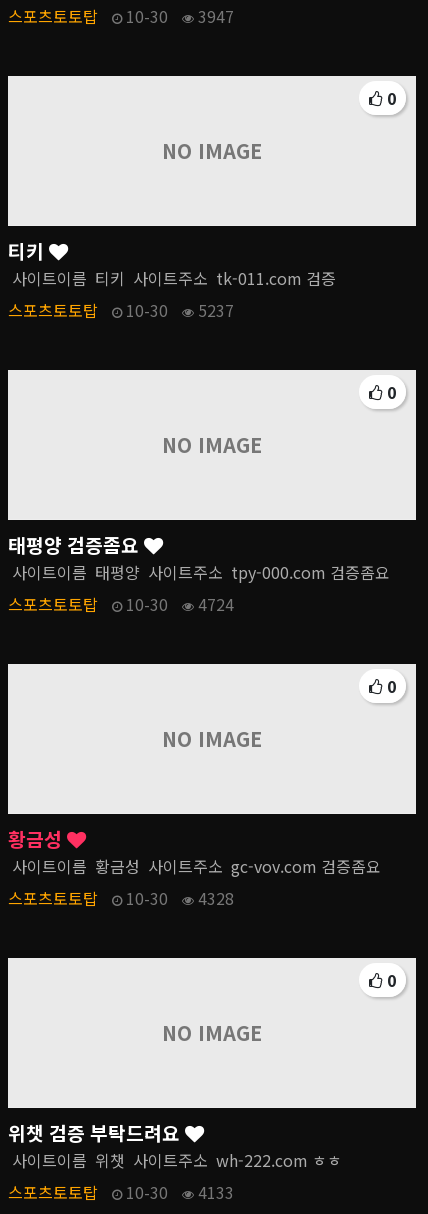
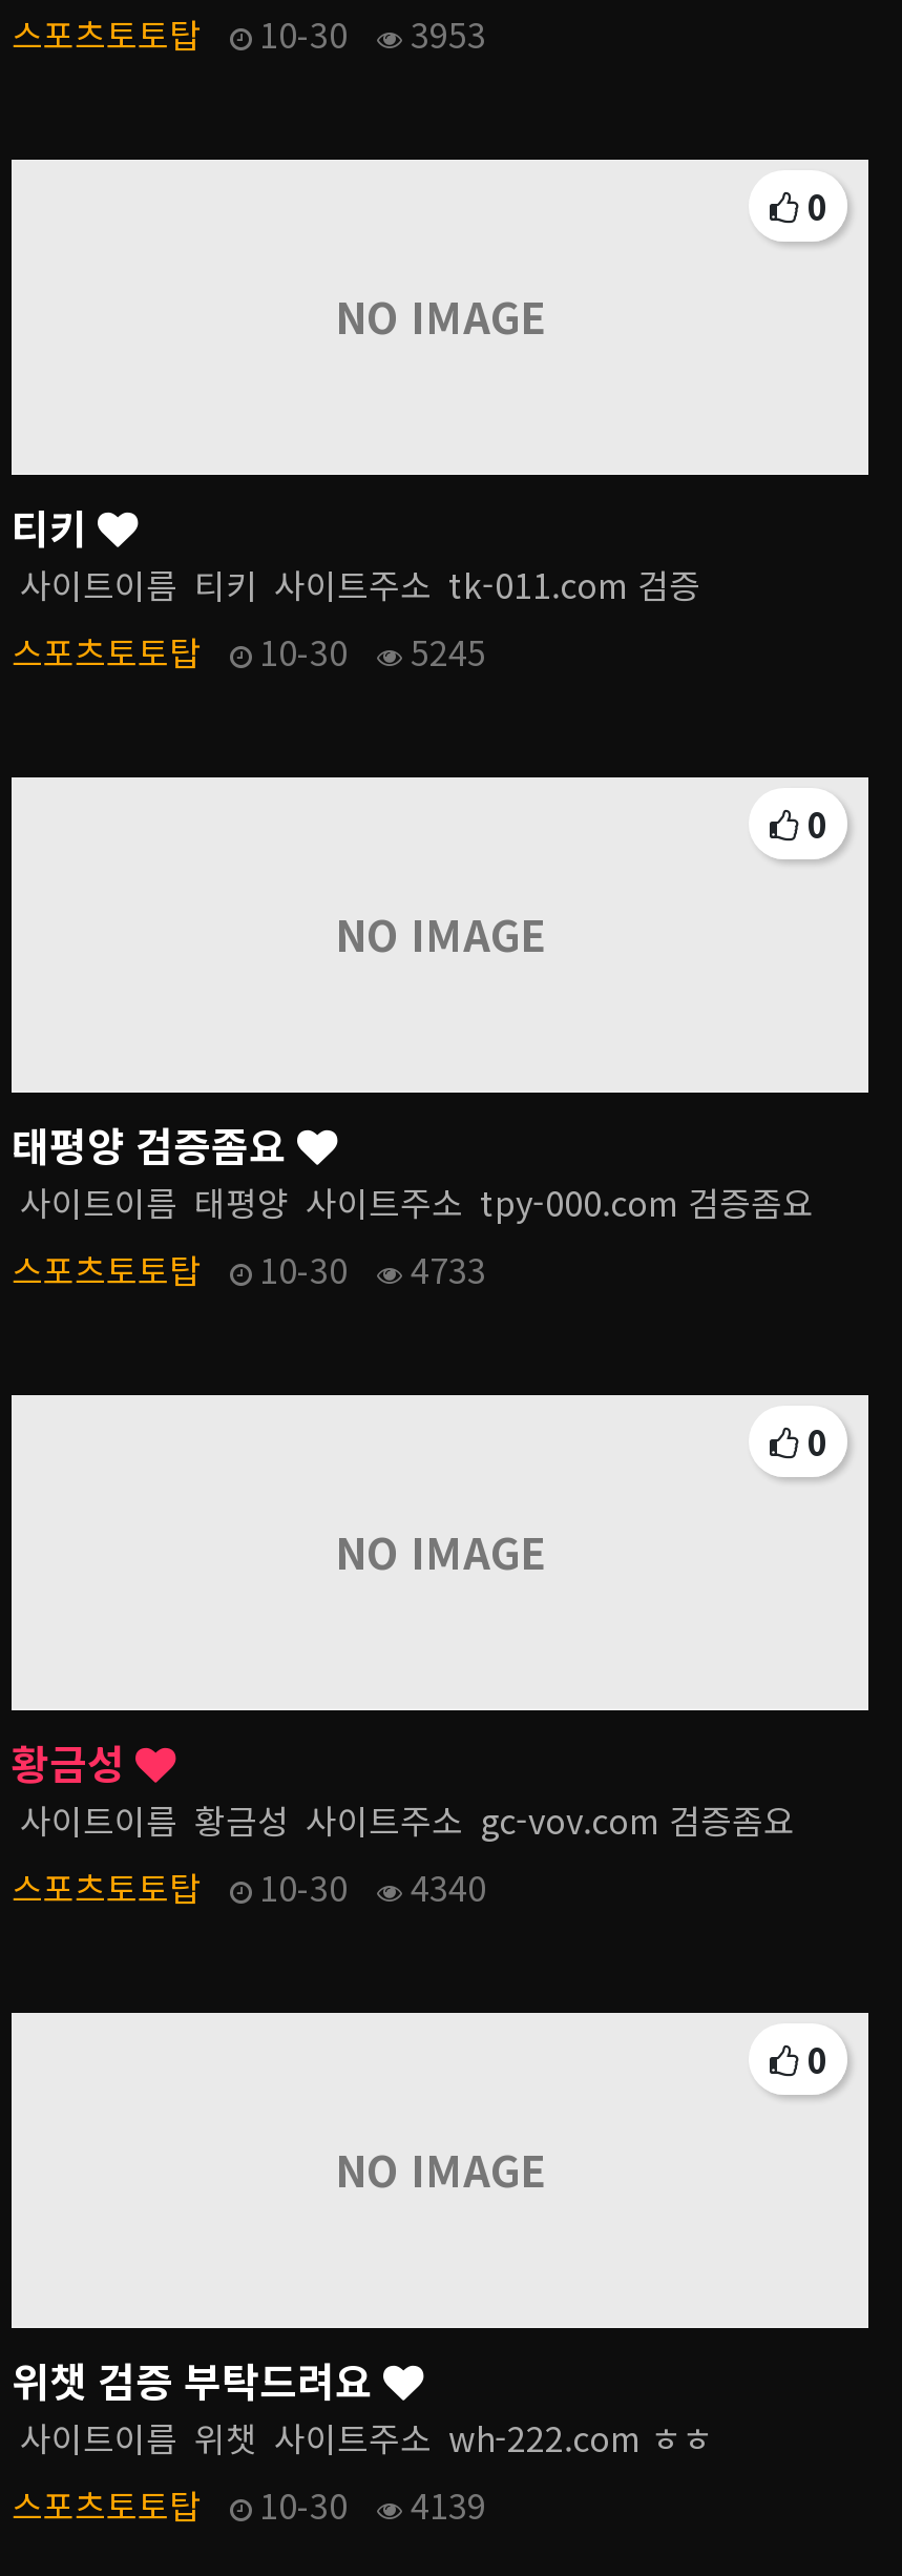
[8,4,234,28] 스포츠토토탑 10-30 3947 -> [12,9,486,59] 스포츠토토탑 10-30 3953
[8,298,234,322] 스포츠토토탑 10-30 5237 -> [12,627,486,677] 스포츠토토탑 10-30 5245
[8,592,234,616] 스포츠토토탑 10-30 4724 -> [12,1245,486,1295] 스포츠토토탑 10-30 4733
[8,886,234,910] 스포츠토토탑 10-30 4328 -> [12,1862,486,1913] 스포츠토토탑 10-30 4340
[8,1180,234,1204] 스포츠토토탑 10-30 4133 -> [12,2480,486,2530] 스포츠토토탑 10-30 4139

